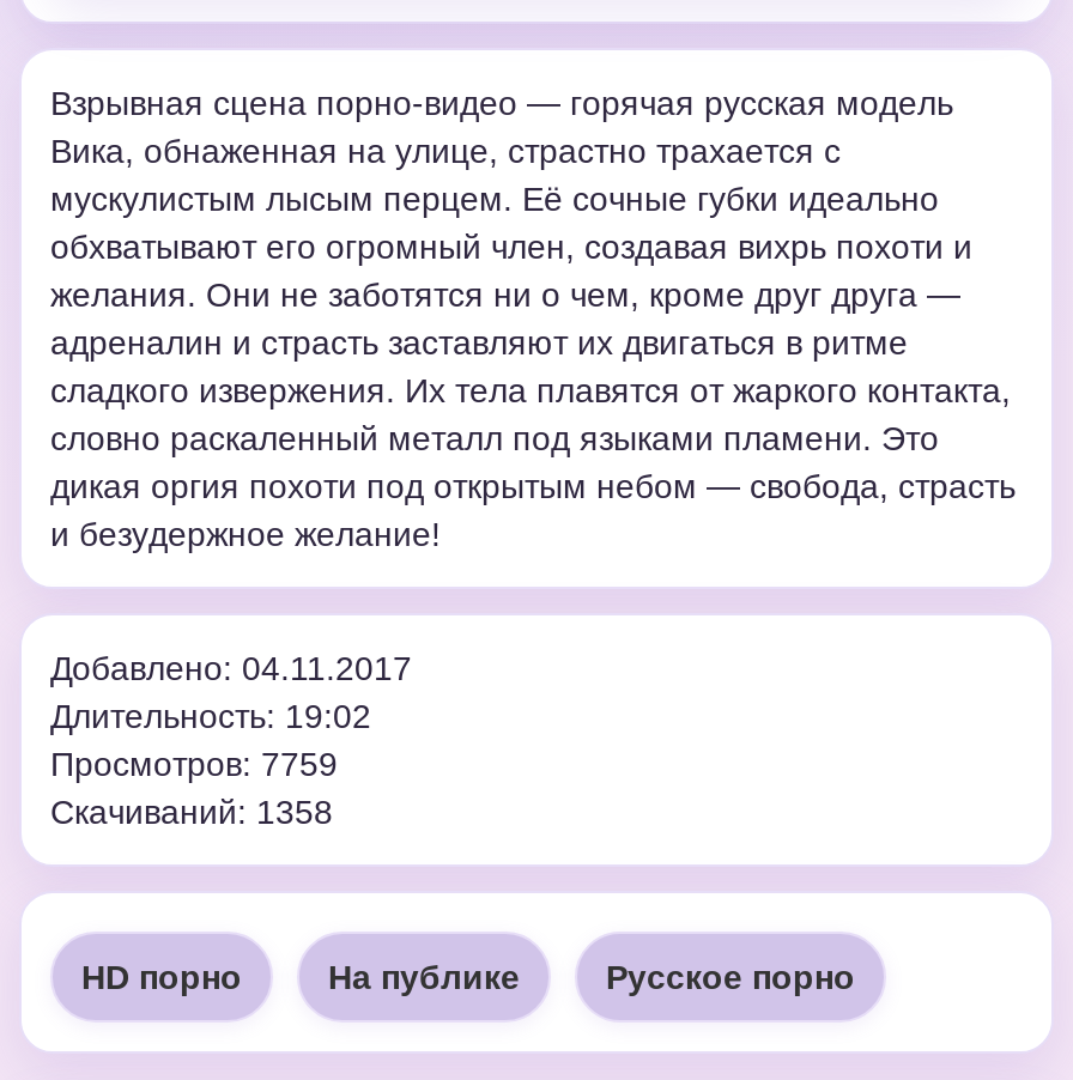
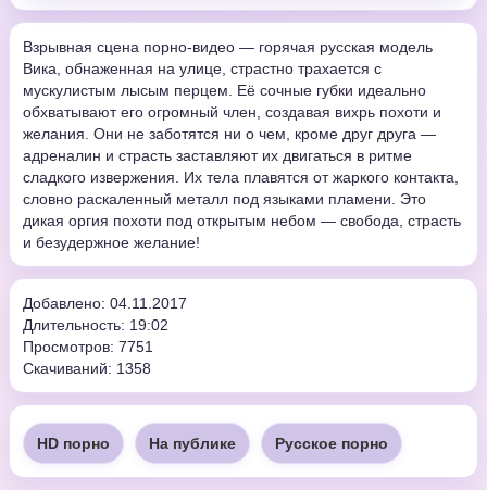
[50,745,338,783] Просмотров: 7759 -> [23,338,153,355] Просмотров: 7751

